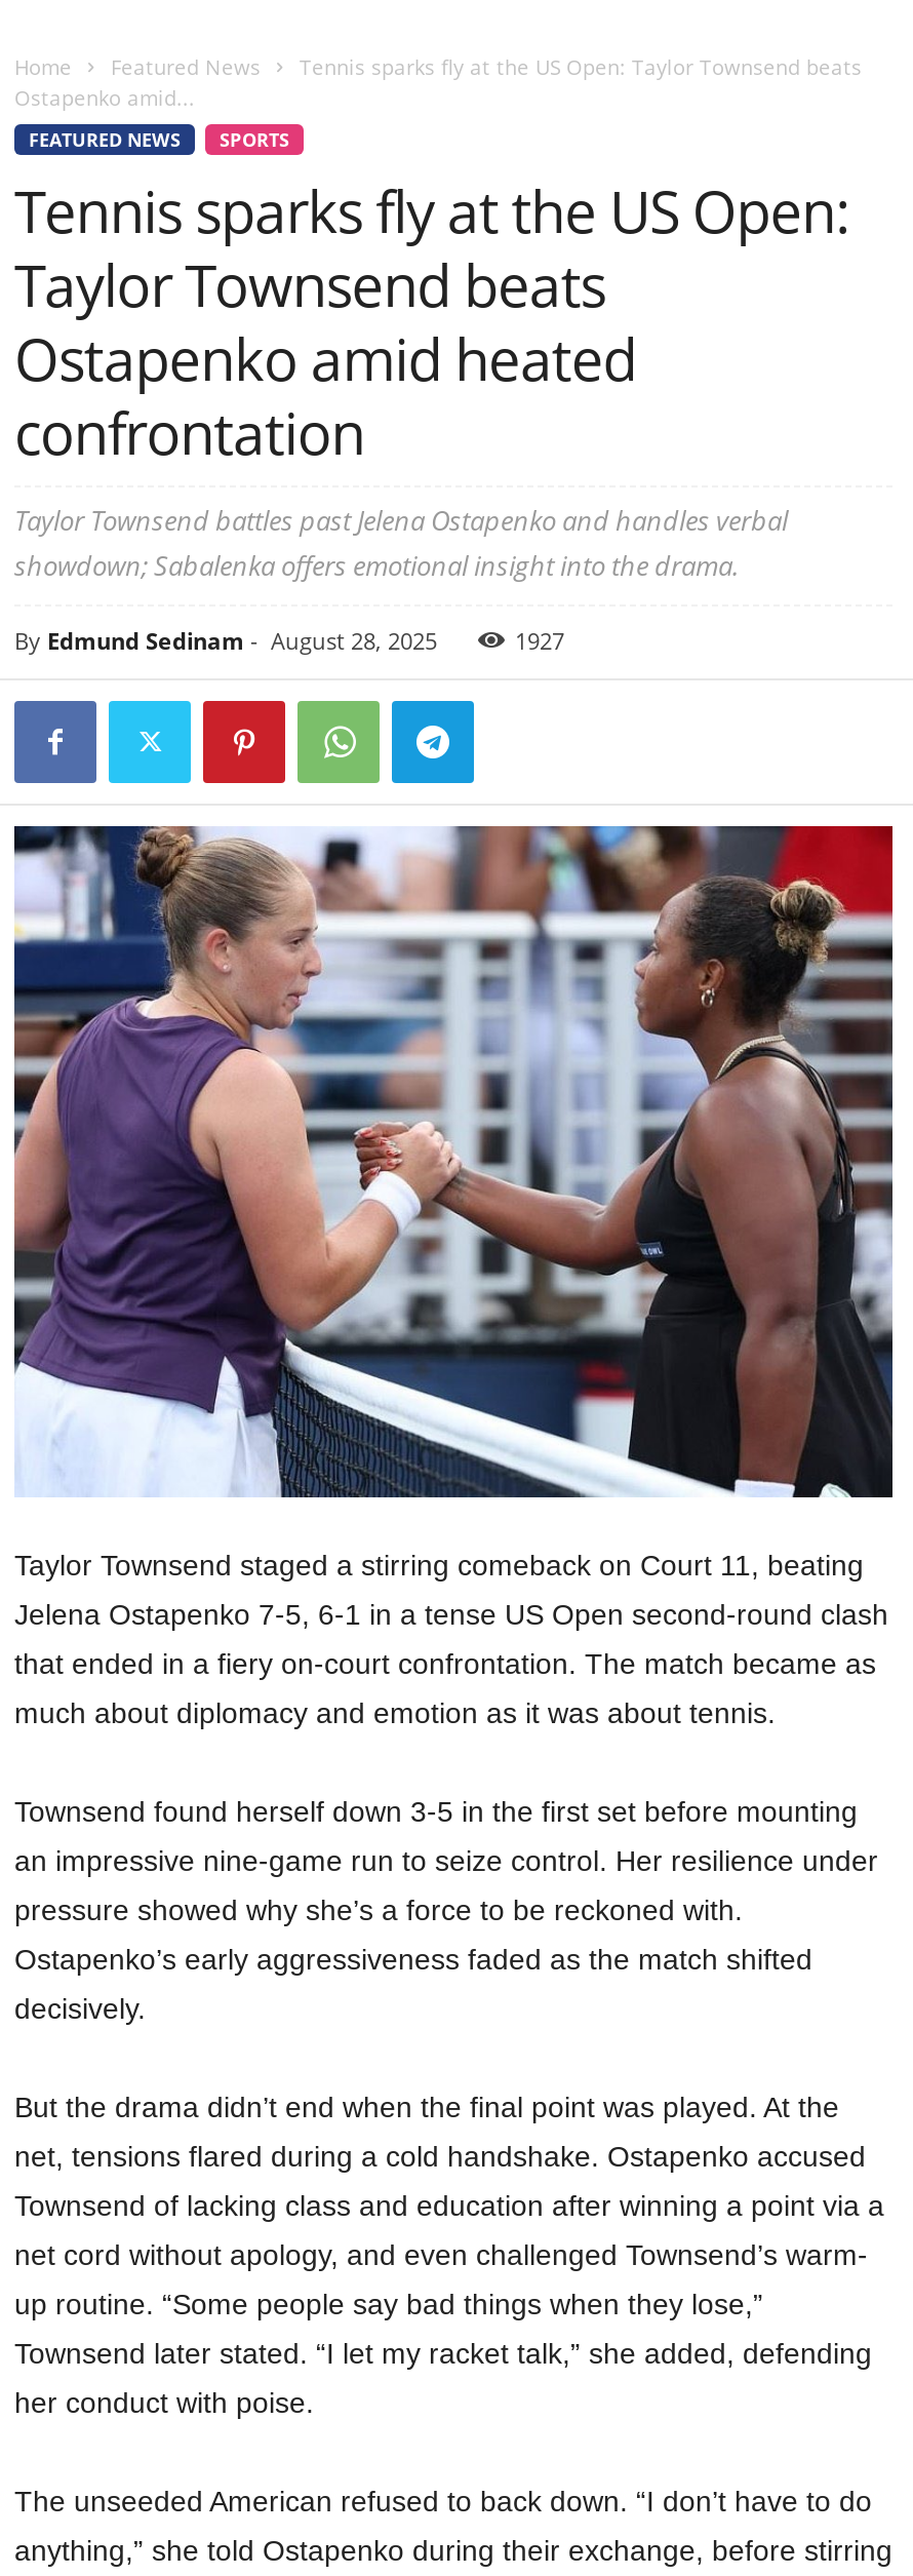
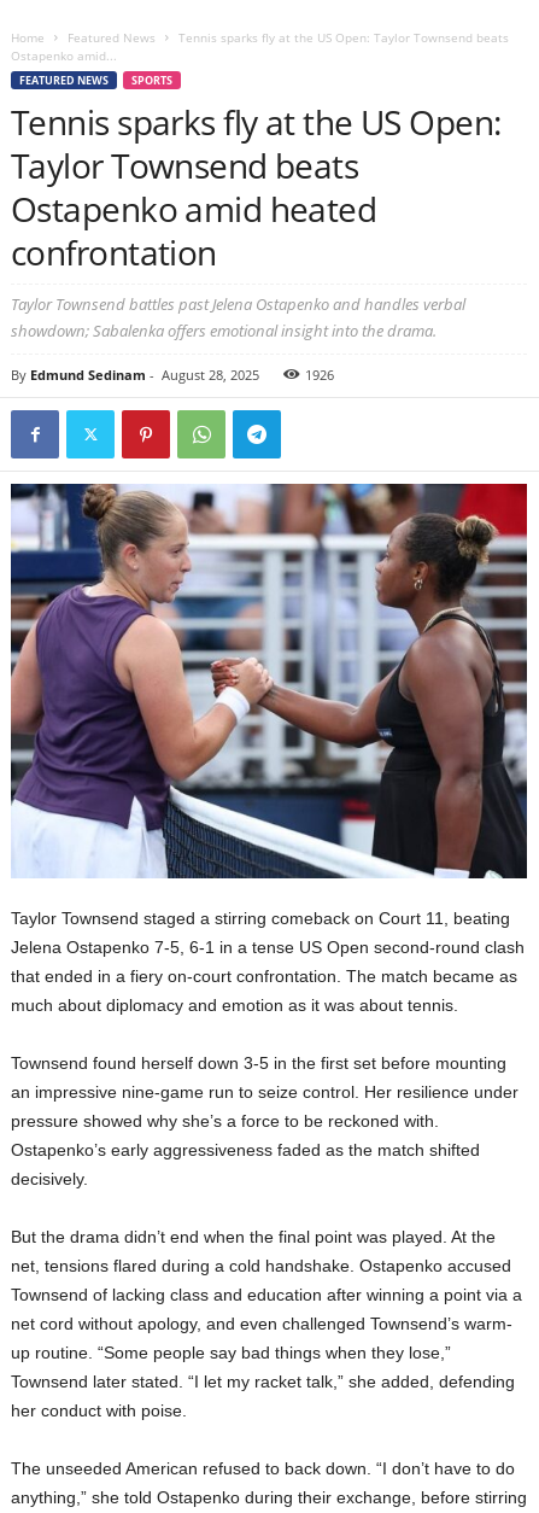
[515,625,564,656] 1927 -> [305,366,334,384] 1926

